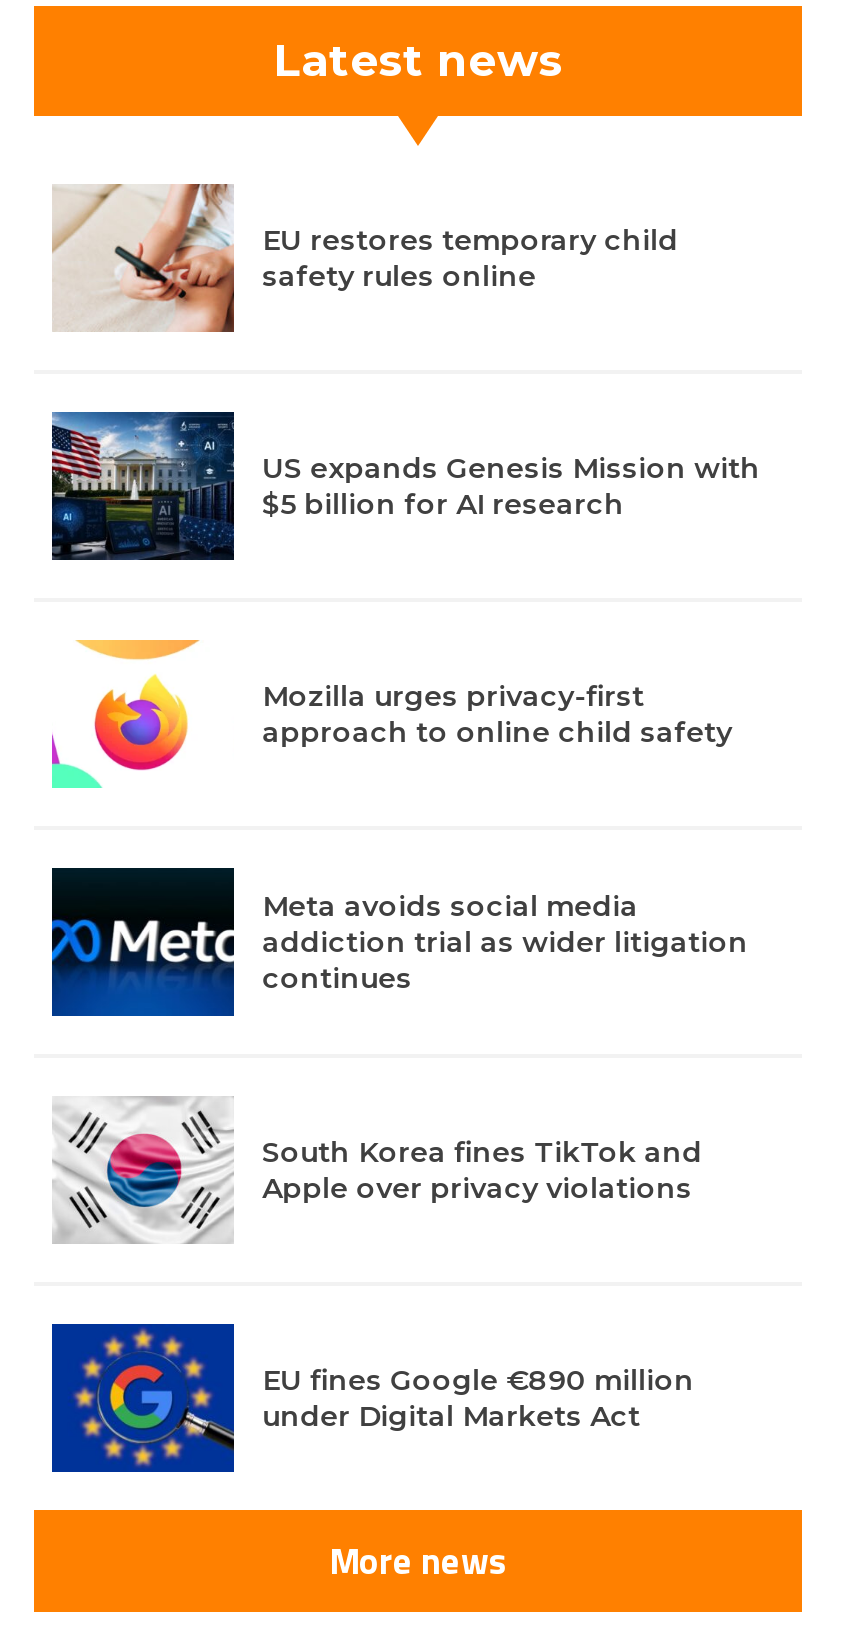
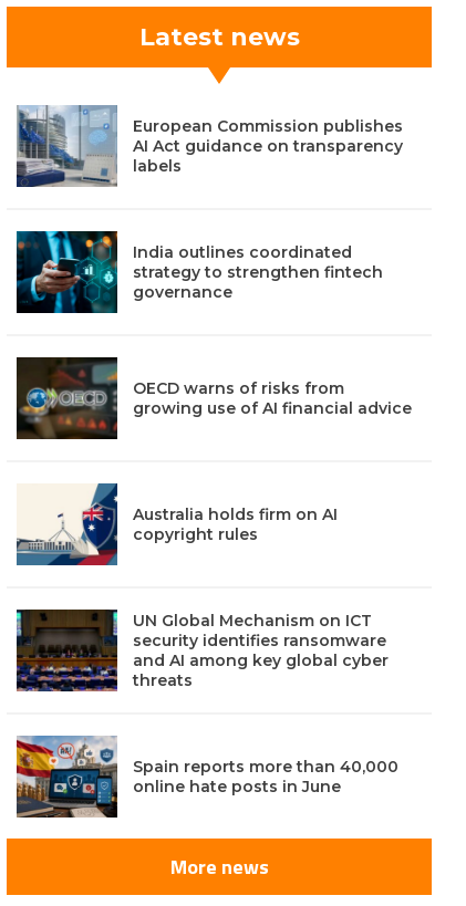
[52,182,678,332] [image] | EU restores temporary child | safety rules online -> [15,105,403,188] [image] | European Commission publishes | AI Act guidance on transparency | labels
[50,410,760,560] [image] | US expands Genesis Mission with | $5 billion for AI research -> [15,230,383,313] [image] | India outlines coordinated | strategy to strengthen fintech | governance
[50,638,732,790] [image] | Mozilla urges privacy-first | approach to online child safety -> [15,356,412,440] [image] | OECD warns of risks from | growing use of AI financial advice
[50,866,748,1018] [image] | Meta avoids social media | addiction trial as wider litigation | continues -> [17,482,338,566] [image] | Australia holds firm on AI | copyright rules
[52,1096,702,1244] [image] | South Korea fines TikTok and | Apple over privacy violations -> [15,608,389,692] [image] | UN Global Mechanism on ICT | security identifies ransomware | and AI among key global cyber | threats
[50,1322,694,1474] [image] | EU fines Google €890 million | under Digital Markets Act -> [15,735,399,819] [image] | Spain reports more than 40,000 | online hate posts in June

